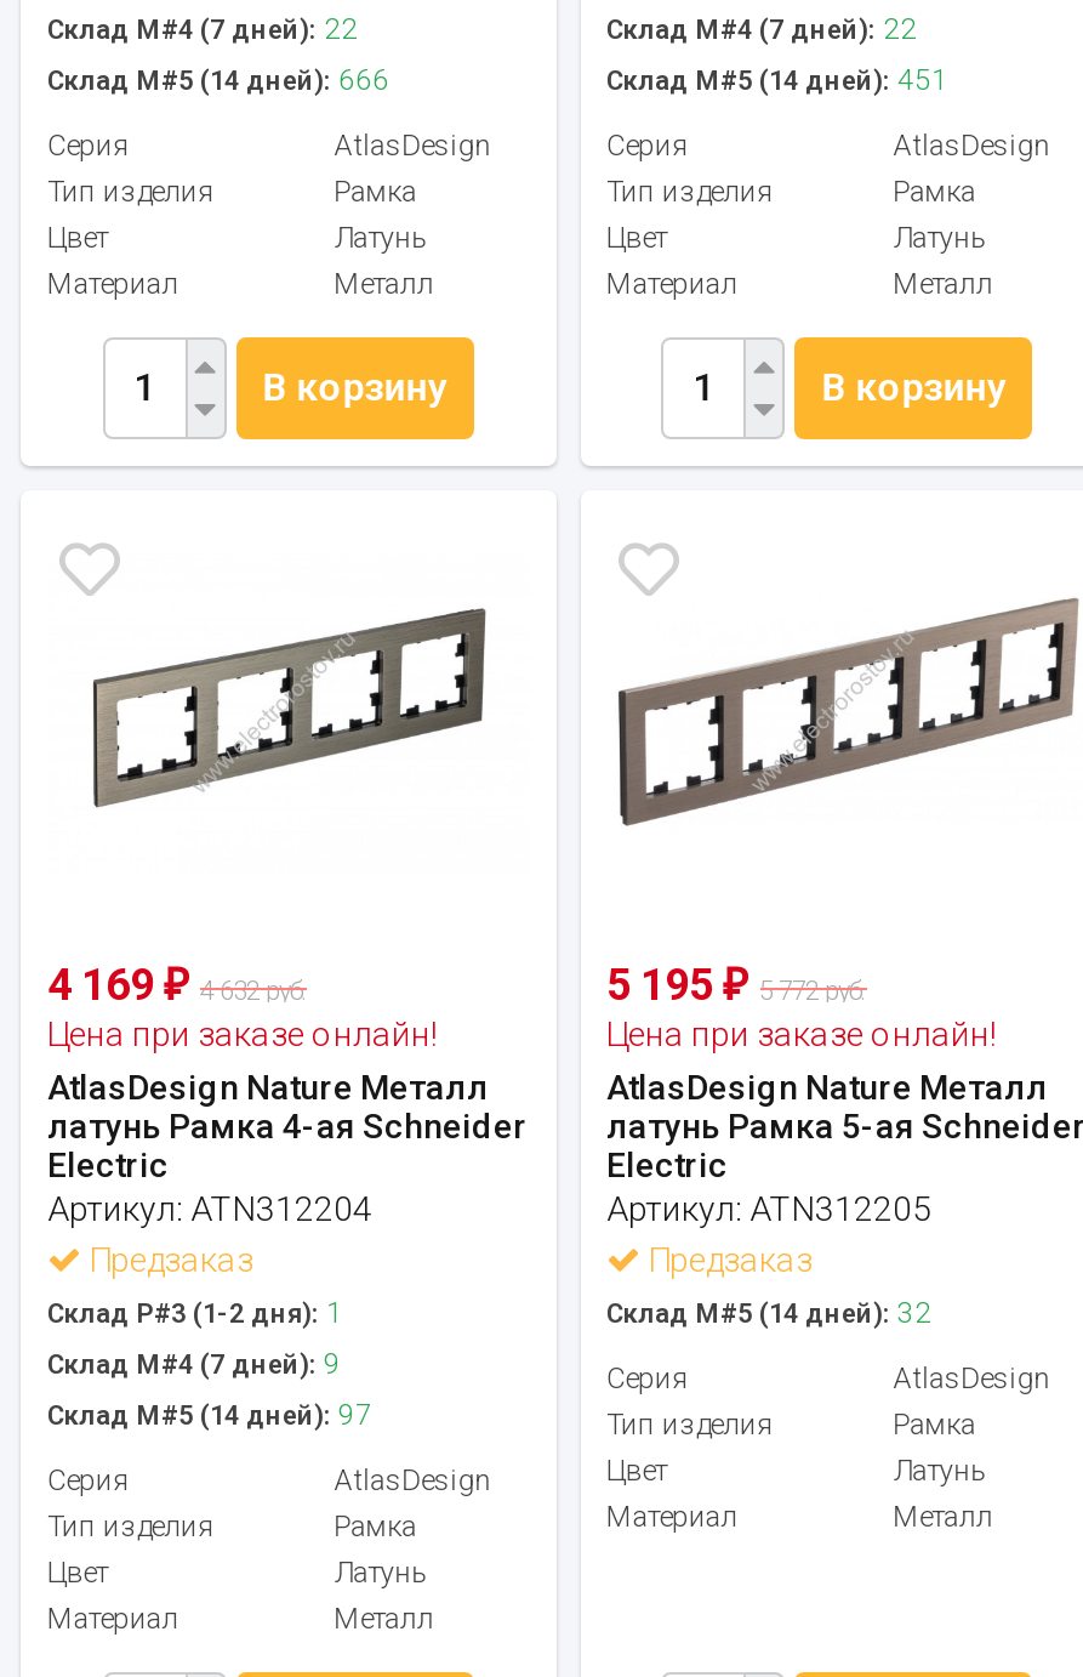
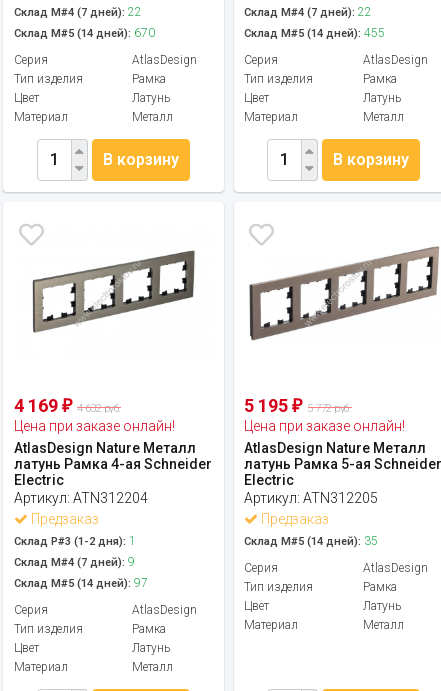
[47,62,389,96] Склад М#5 (14 дней): 666 -> [14,25,155,39] Склад М#5 (14 дней): 670
[606,62,948,96] Склад М#5 (14 дней): 451 -> [244,25,385,39] Склад М#5 (14 дней): 455
[606,1295,931,1329] Склад М#5 (14 дней): 32 -> [244,533,378,547] Склад М#5 (14 дней): 35

